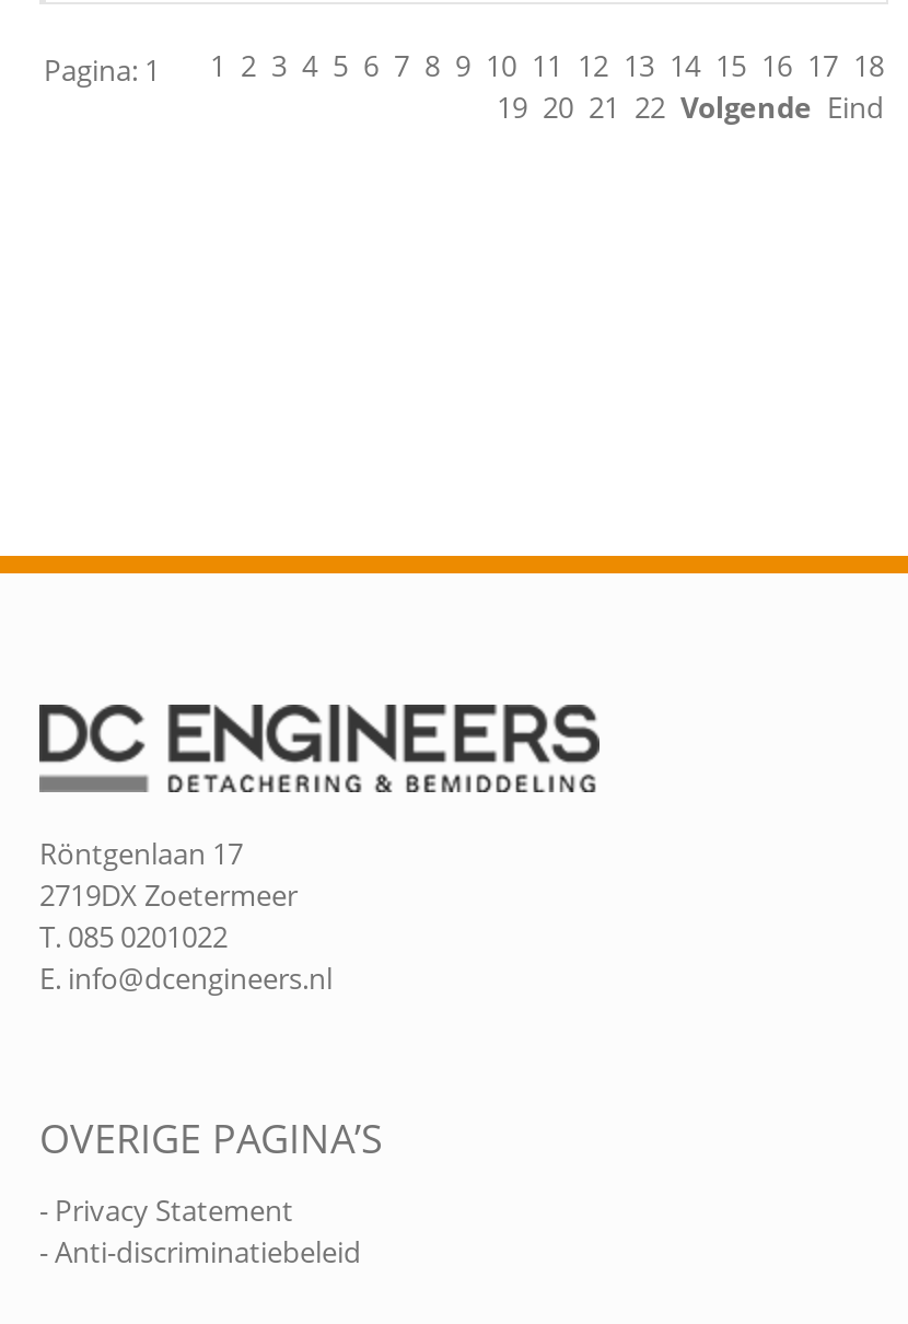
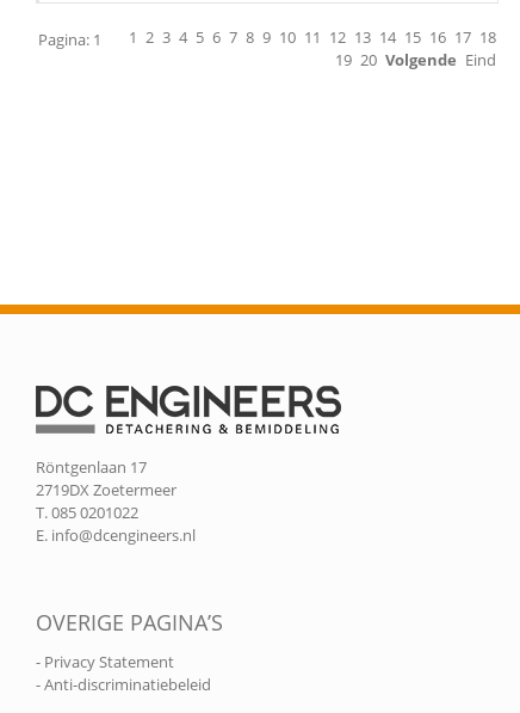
[497,88,884,127] 19 20 21 22 Volgende Eind -> [335,49,496,70] 19 20 Volgende Eind

